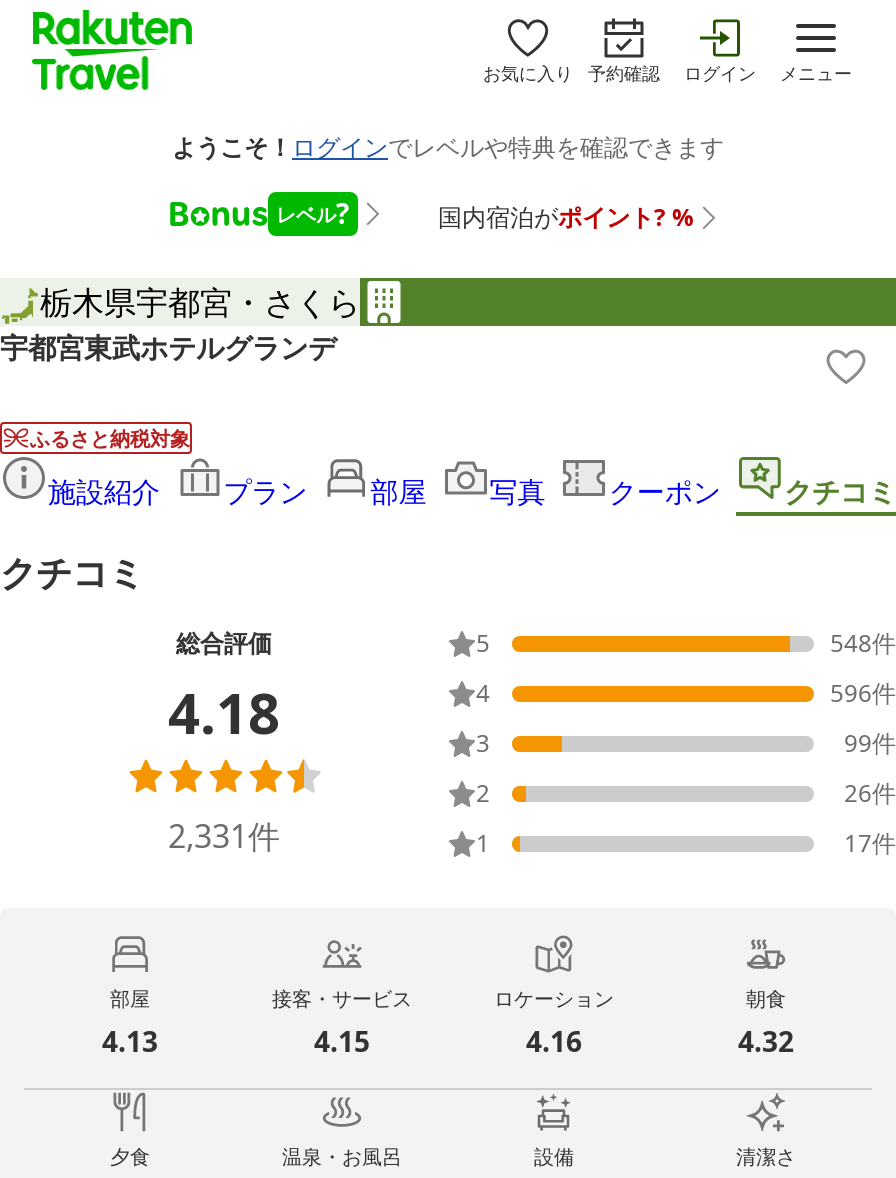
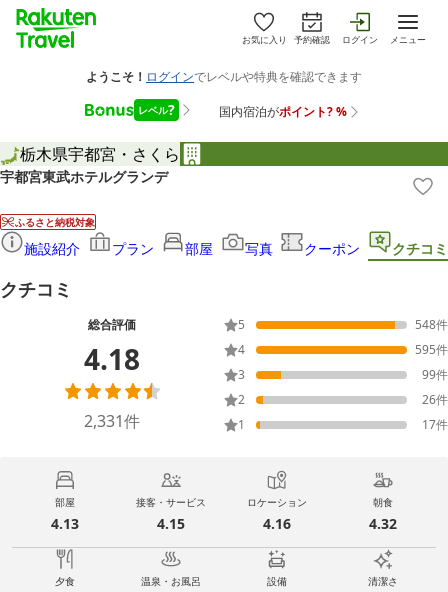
[830,676,896,710] 596件 -> [415,341,448,358] 595件

